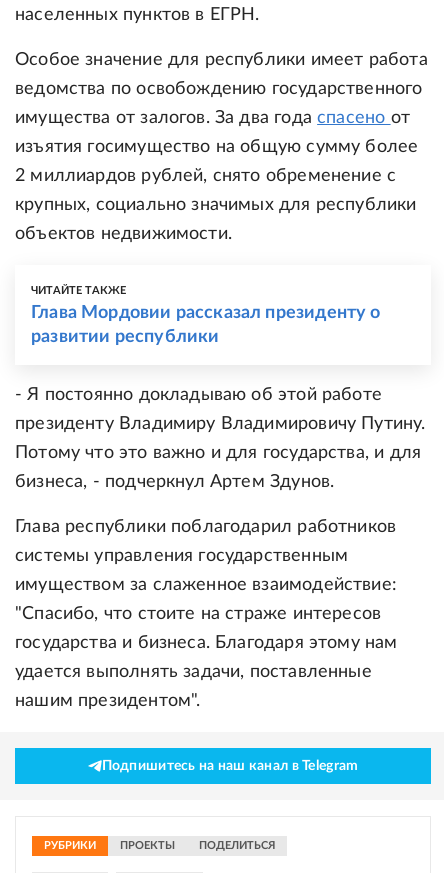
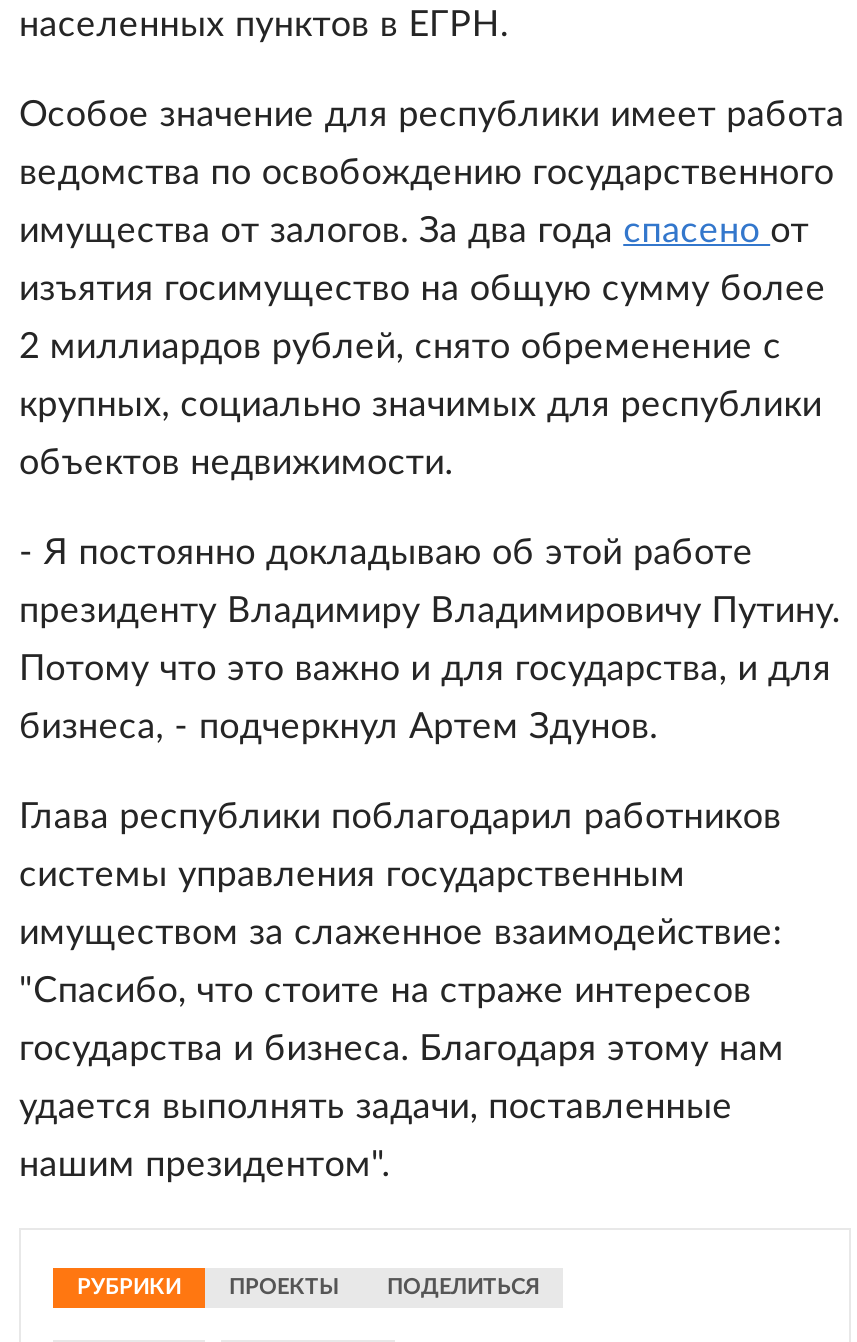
[31,285,381,346] ЧИТАЙТЕ ТАКЖЕ | Глава Мордовии рассказал президенту о | развитии республики -> none
[102,759,358,773] Подпишитесь на наш канал в Telegram -> none

